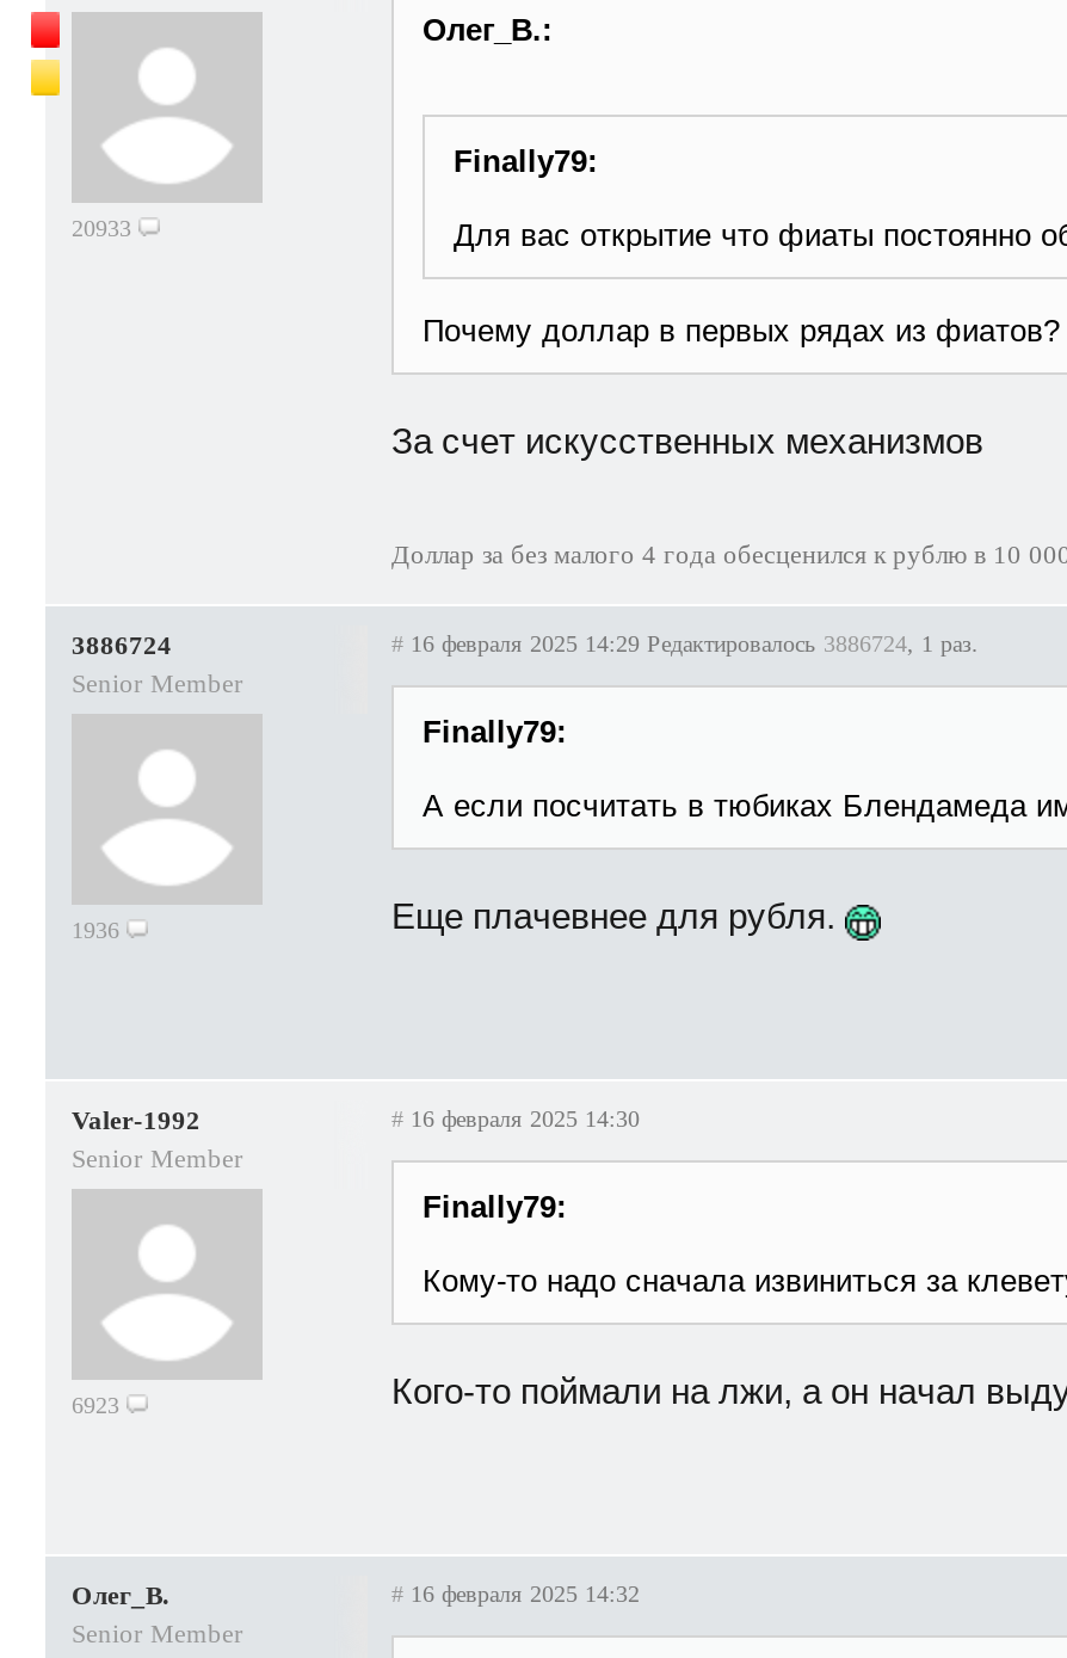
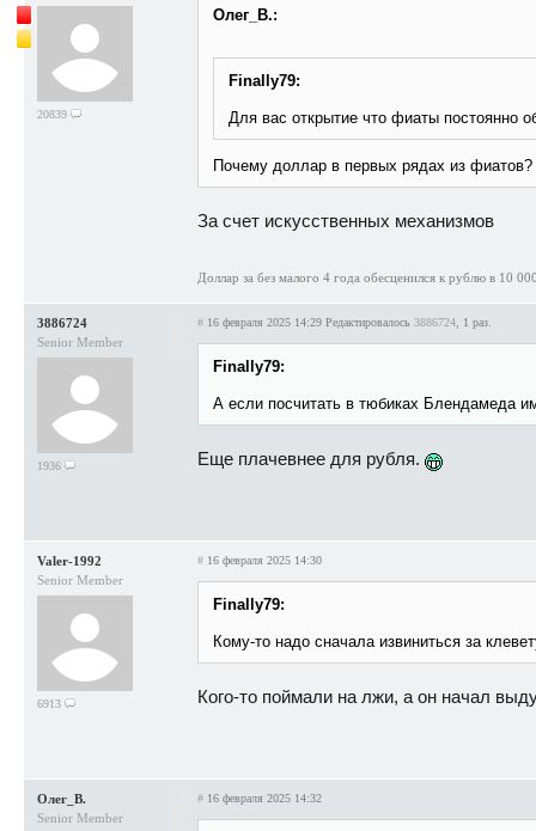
[72,215,138,241] 20933 -> [37,108,71,121] 20839
[72,1392,127,1418] 6923 -> [37,697,65,710] 6913

